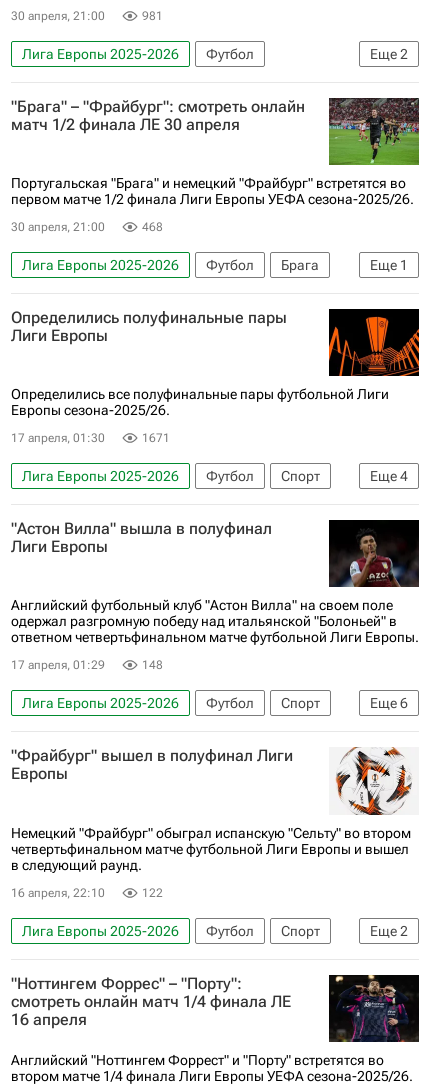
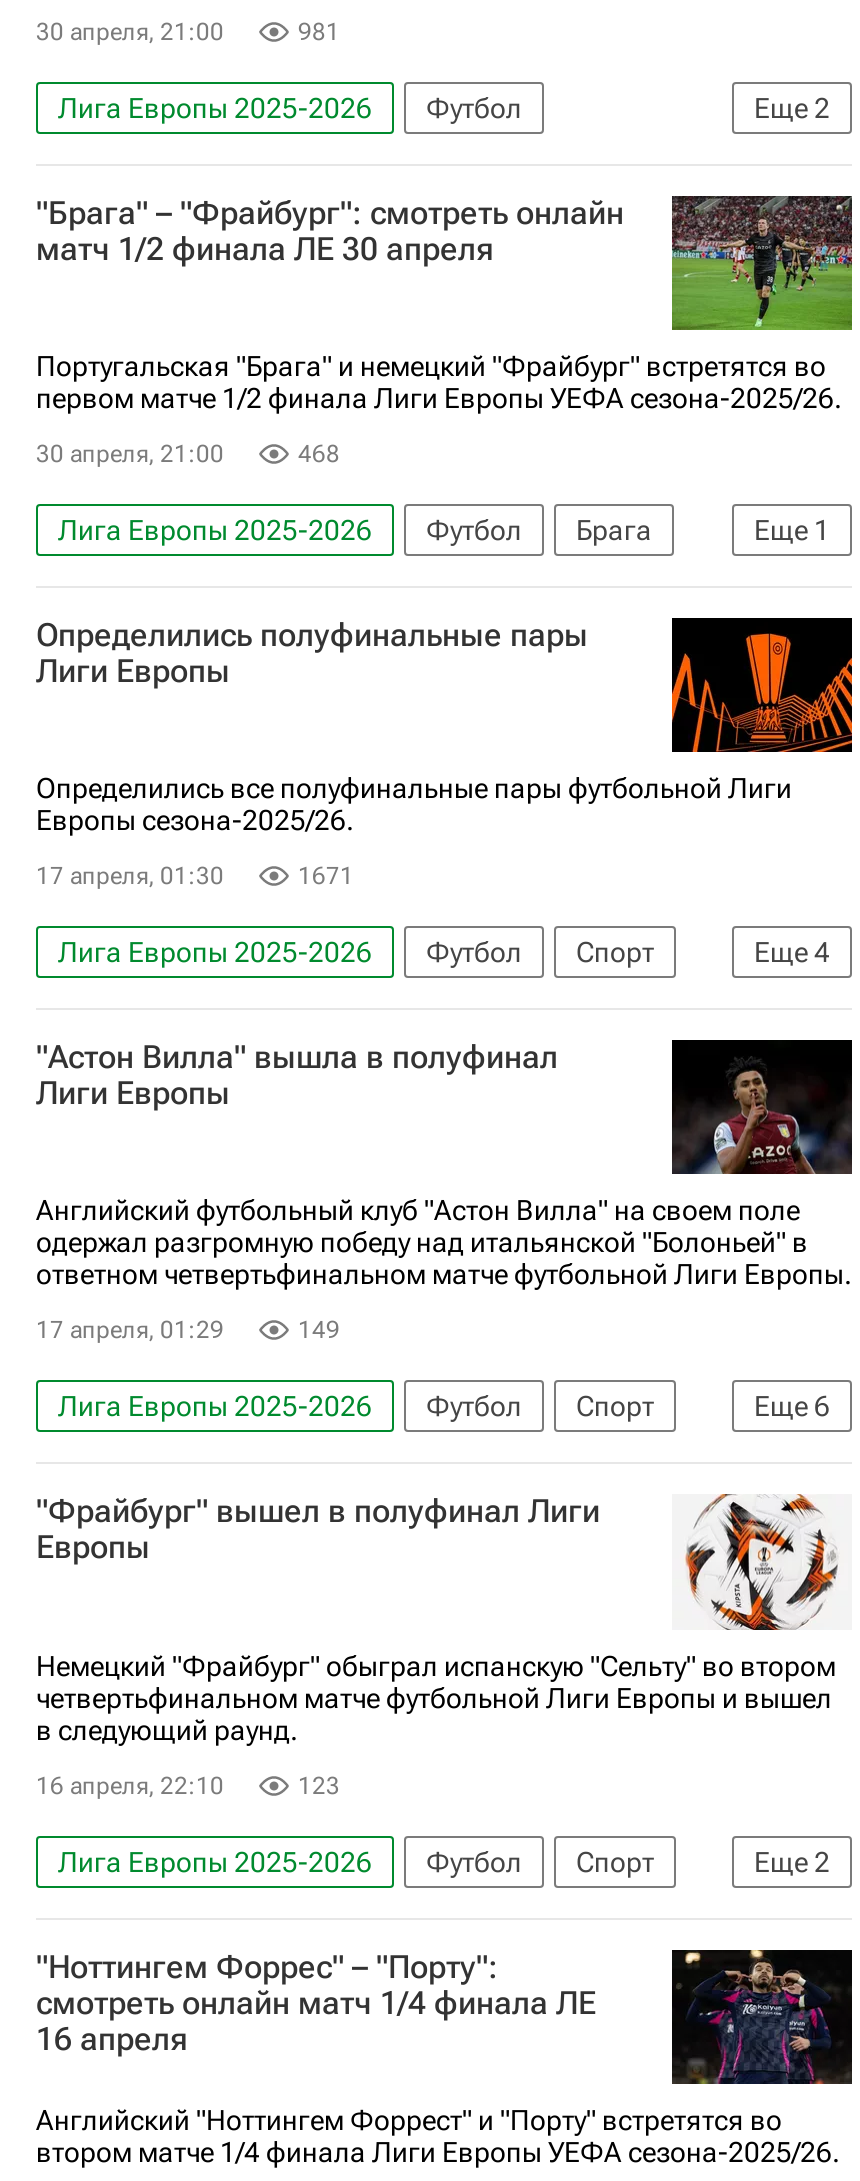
[142,658,163,672] 148 -> [298,1316,340,1344] 149
[142,885,163,899] 122 -> [298,1771,340,1799] 123

